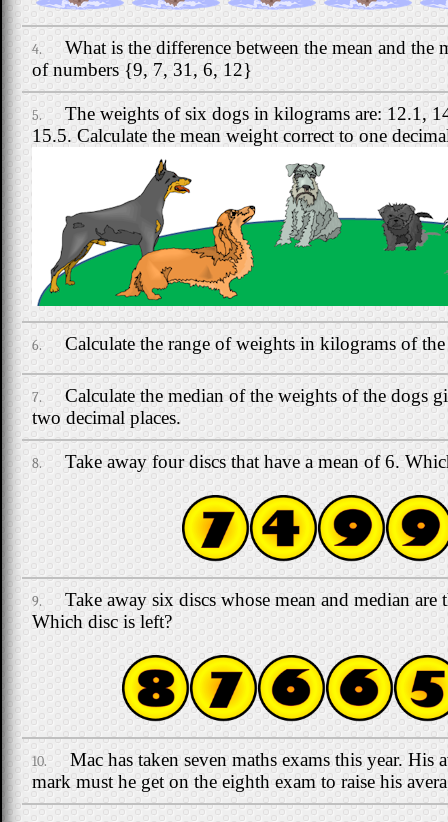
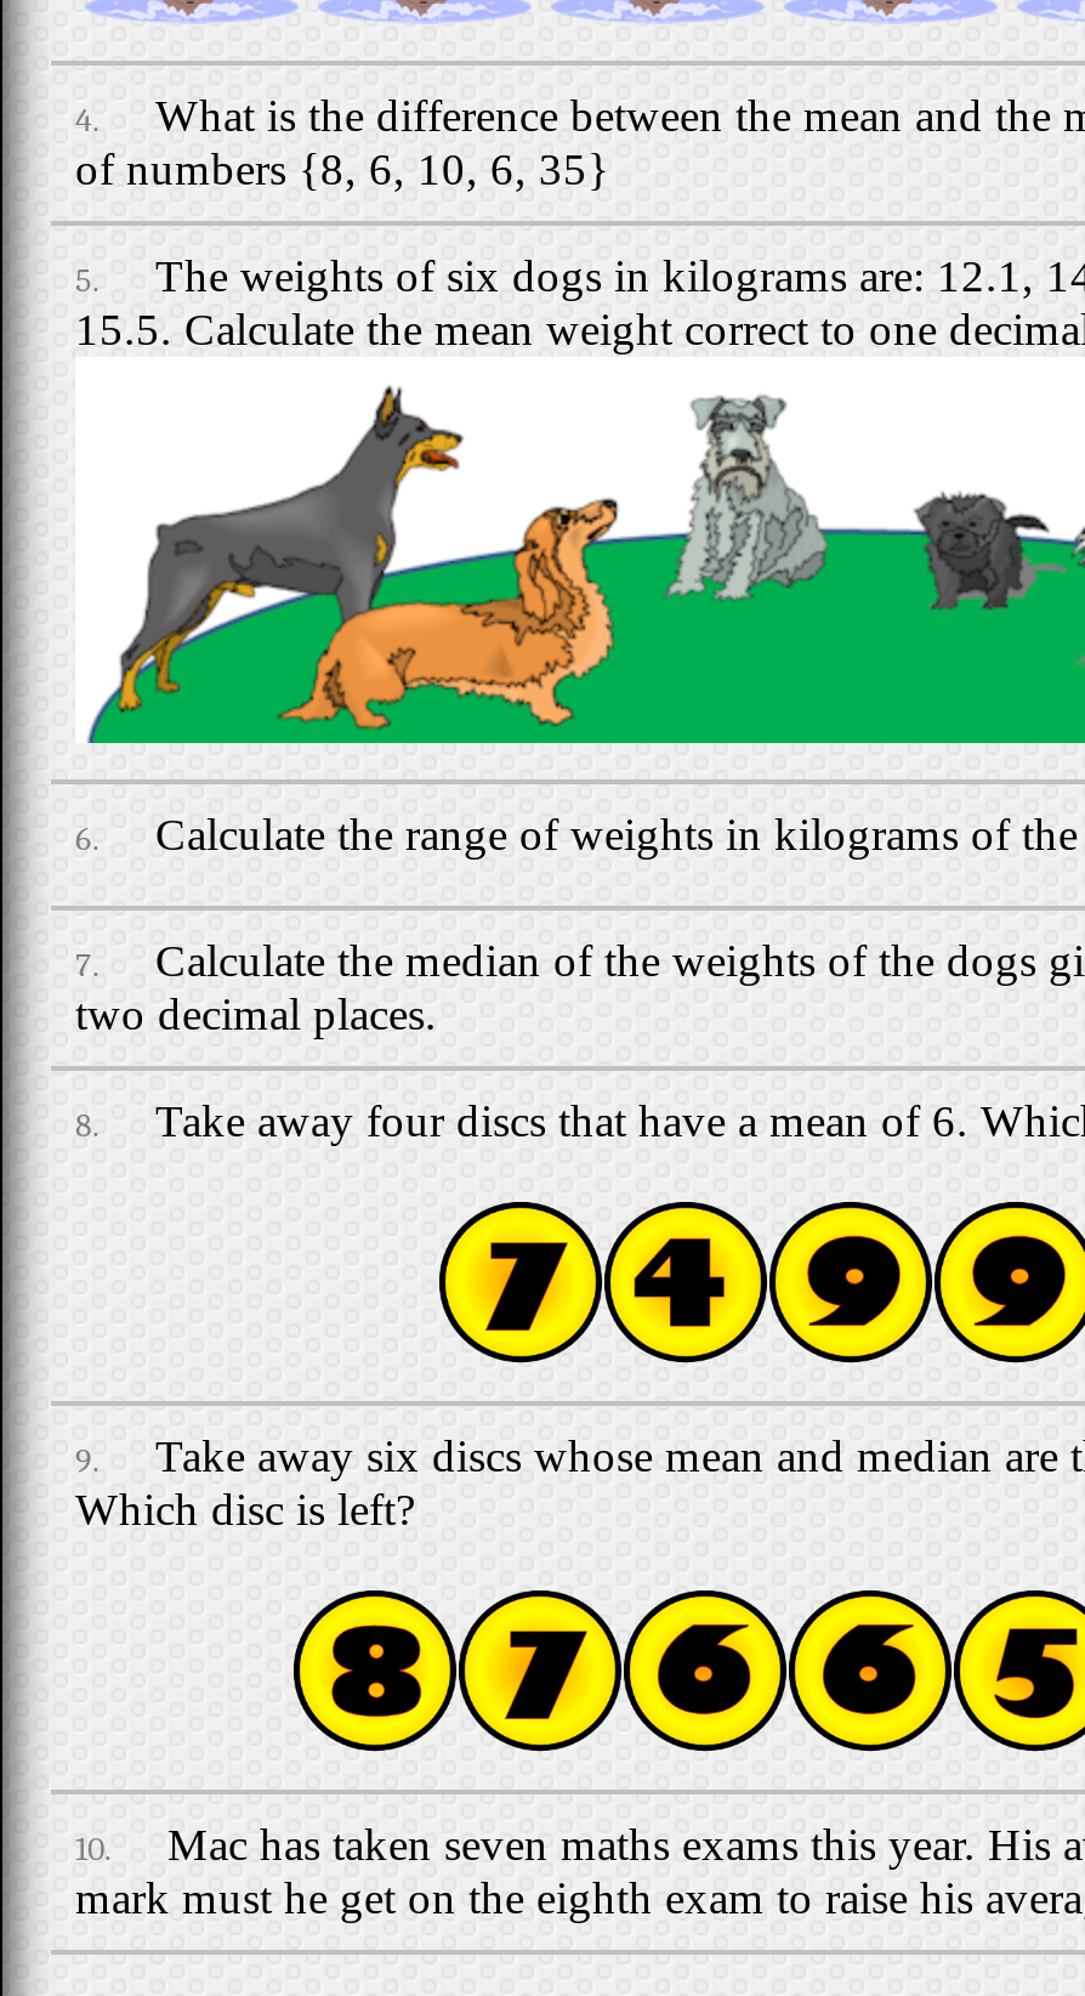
[32,59,252,80] of numbers {9, 7, 31, 6, 12} -> [75,144,609,195] of numbers {8, 6, 10, 6, 35}

